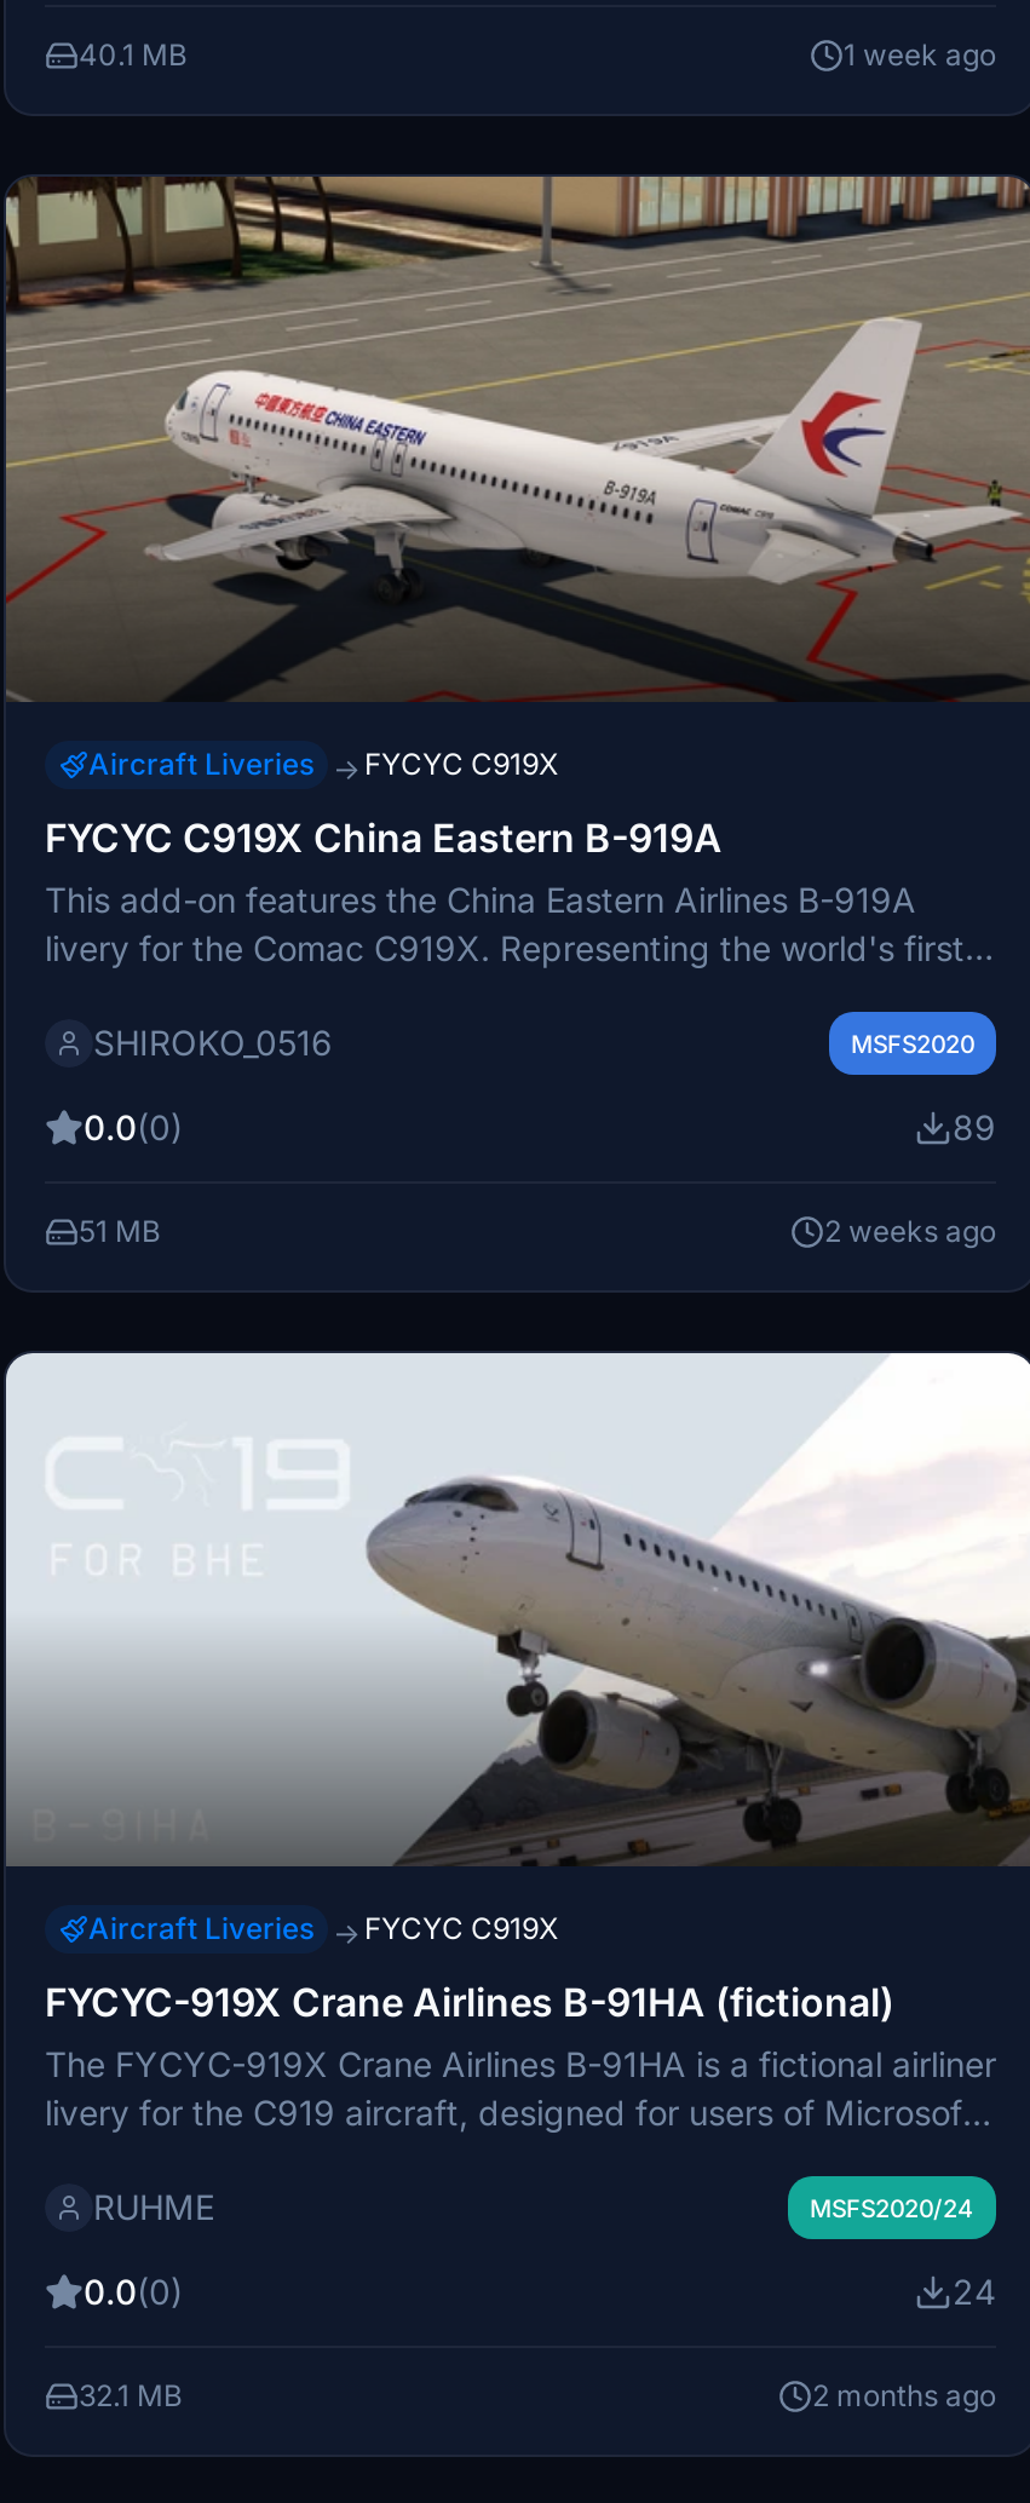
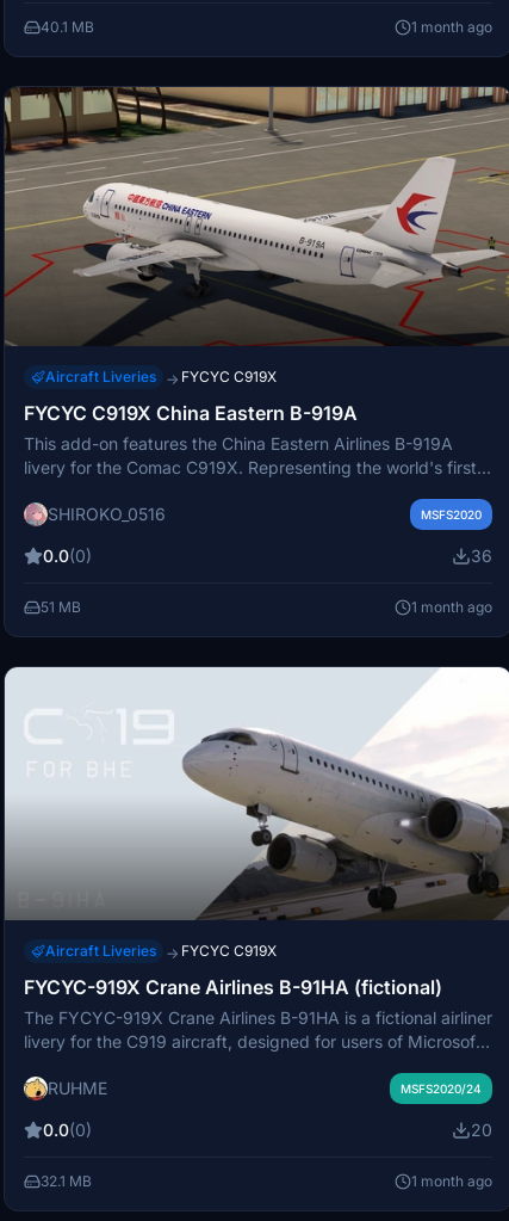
[844,36,996,72] 1 week ago -> [411,18,492,36] 1 month ago
[953,1105,996,1146] 89 -> [471,545,492,565] 36
[824,1212,996,1248] 2 weeks ago -> [411,597,492,615] 1 month ago
[953,2271,996,2312] 24 -> [471,1120,492,1140] 20
[812,2377,996,2414] 2 months ago -> [411,1172,492,1190] 1 month ago

